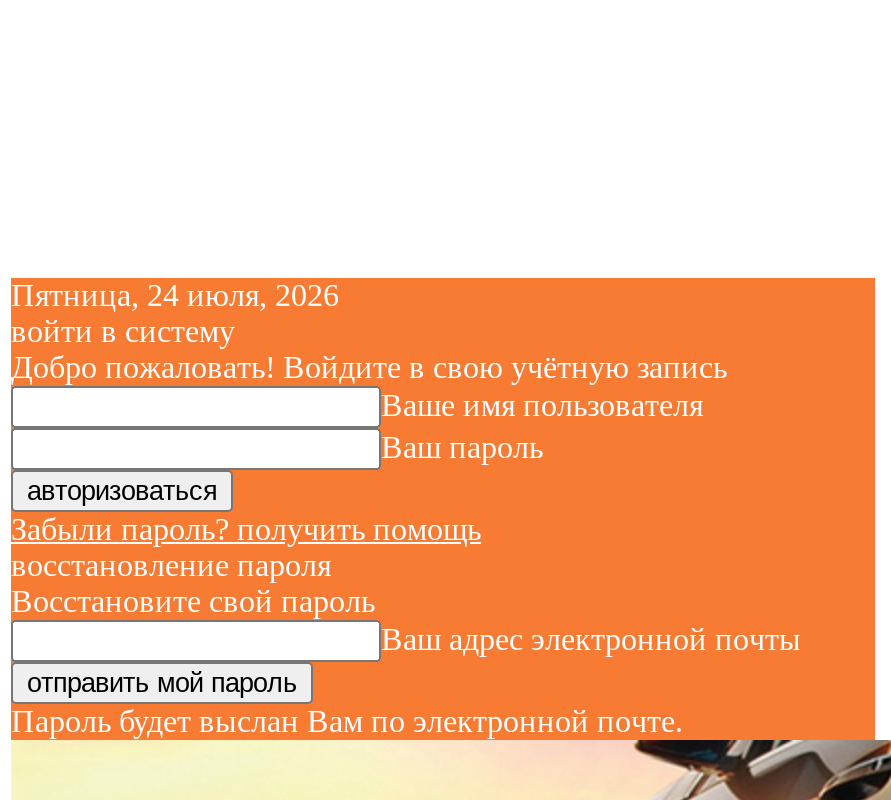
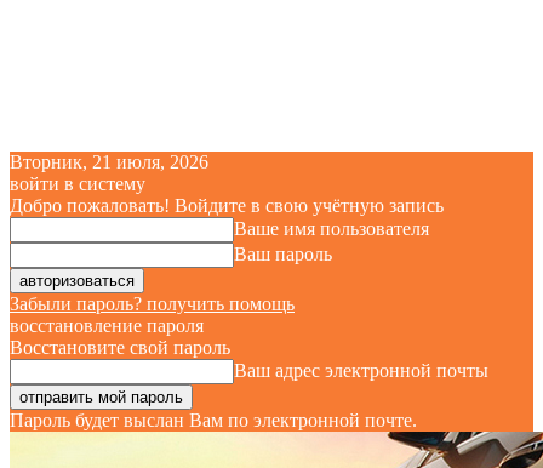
[11,278,339,312] Пятница, 24 июля, 2026 -> [10,152,208,172] Вторник, 21 июля, 2026

